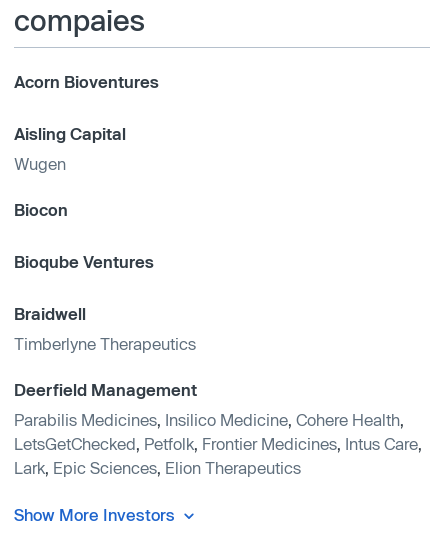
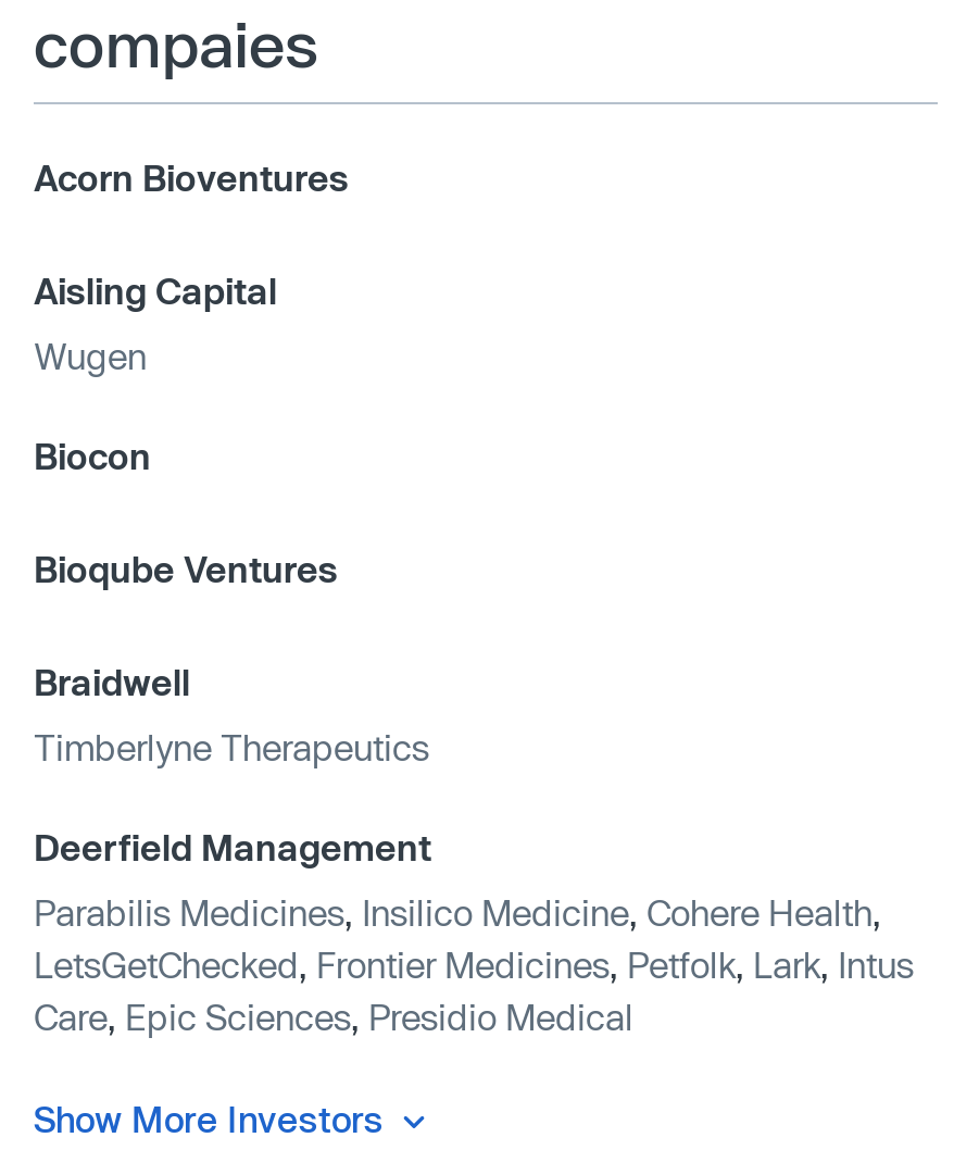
[14,433,422,452] LetsGetChecked, Petfolk, Frontier Medicines, Intus Care, -> [34,942,914,984] LetsGetChecked, Frontier Medicines, Petfolk, Lark, Intus
[14,457,301,476] Lark, Epic Sciences, Elion Therapeutics -> [34,995,633,1036] Care, Epic Sciences, Presidio Medical

